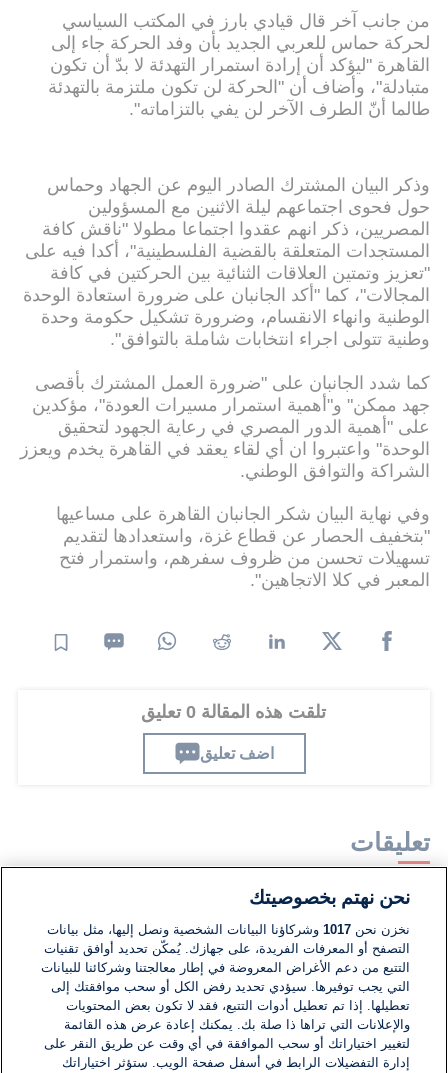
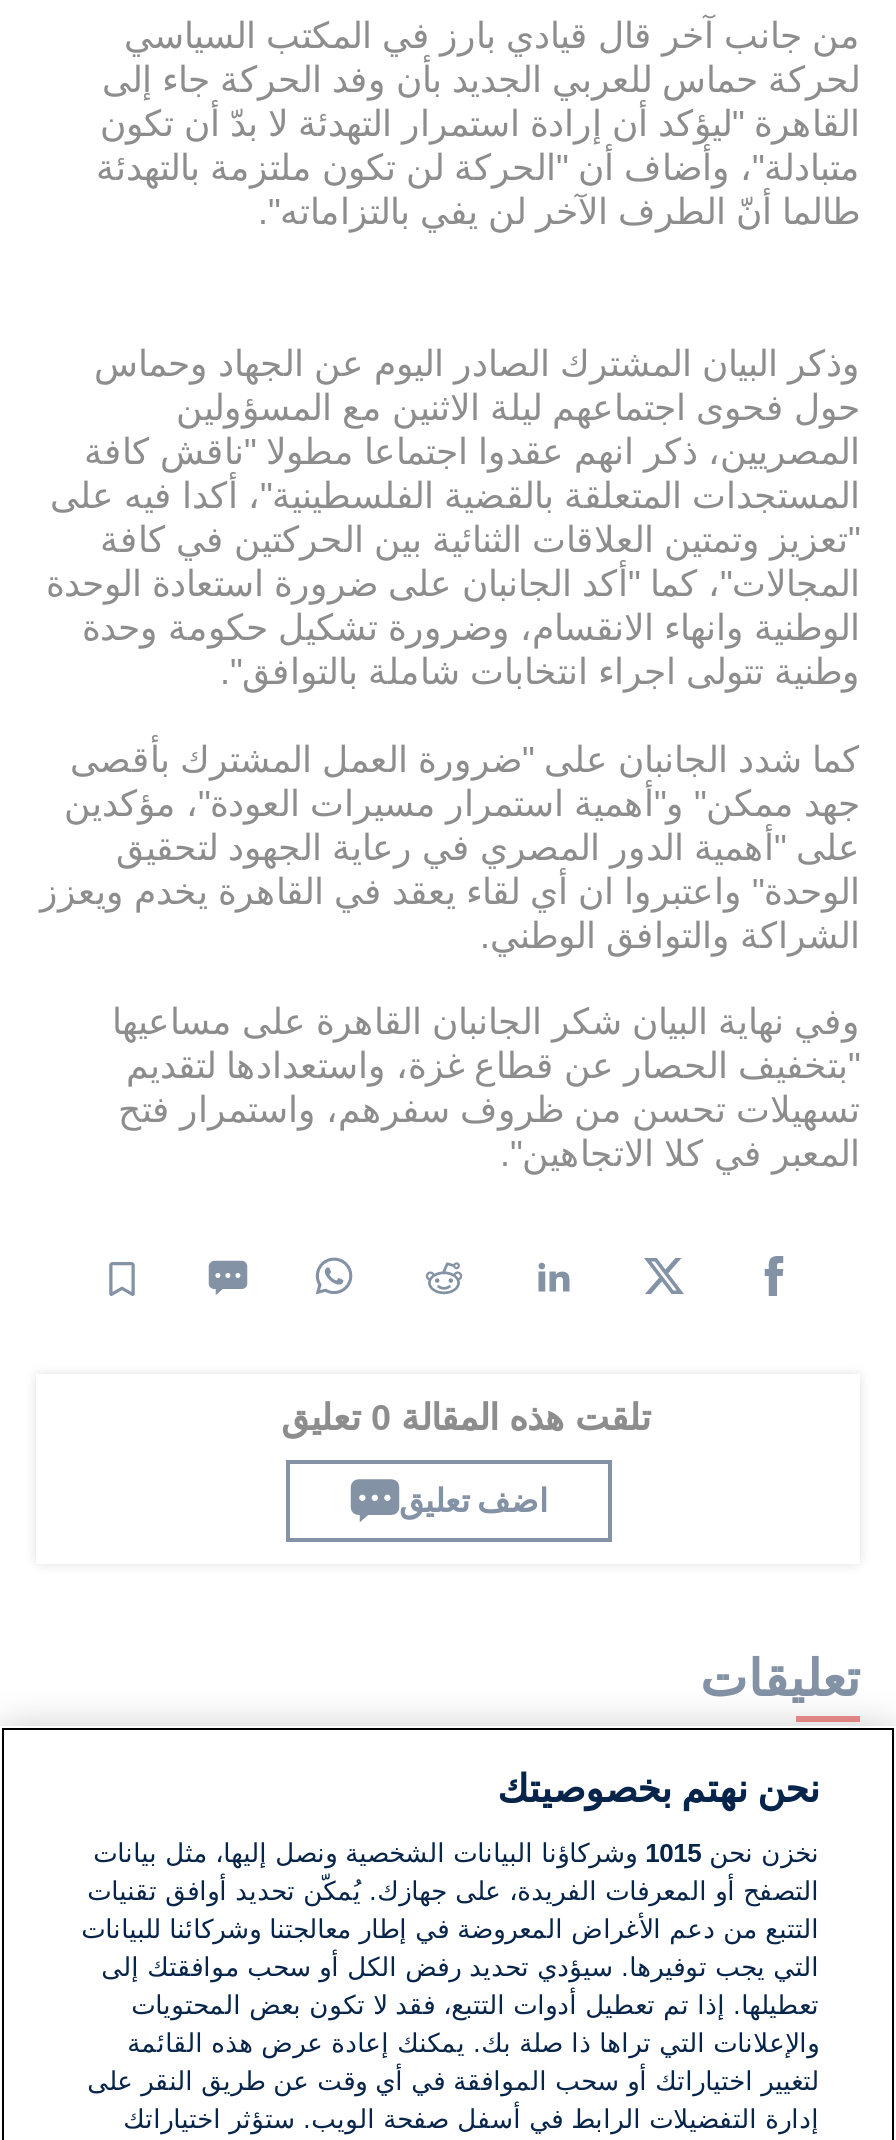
[47,922,410,937] نخزن نحن 1017 وشركاؤنا البيانات الشخصية ونصل إليها، مثل بيانات -> [93,1838,819,1868] نخزن نحن 1015 وشركاؤنا البيانات الشخصية ونصل إليها، مثل بيانات

